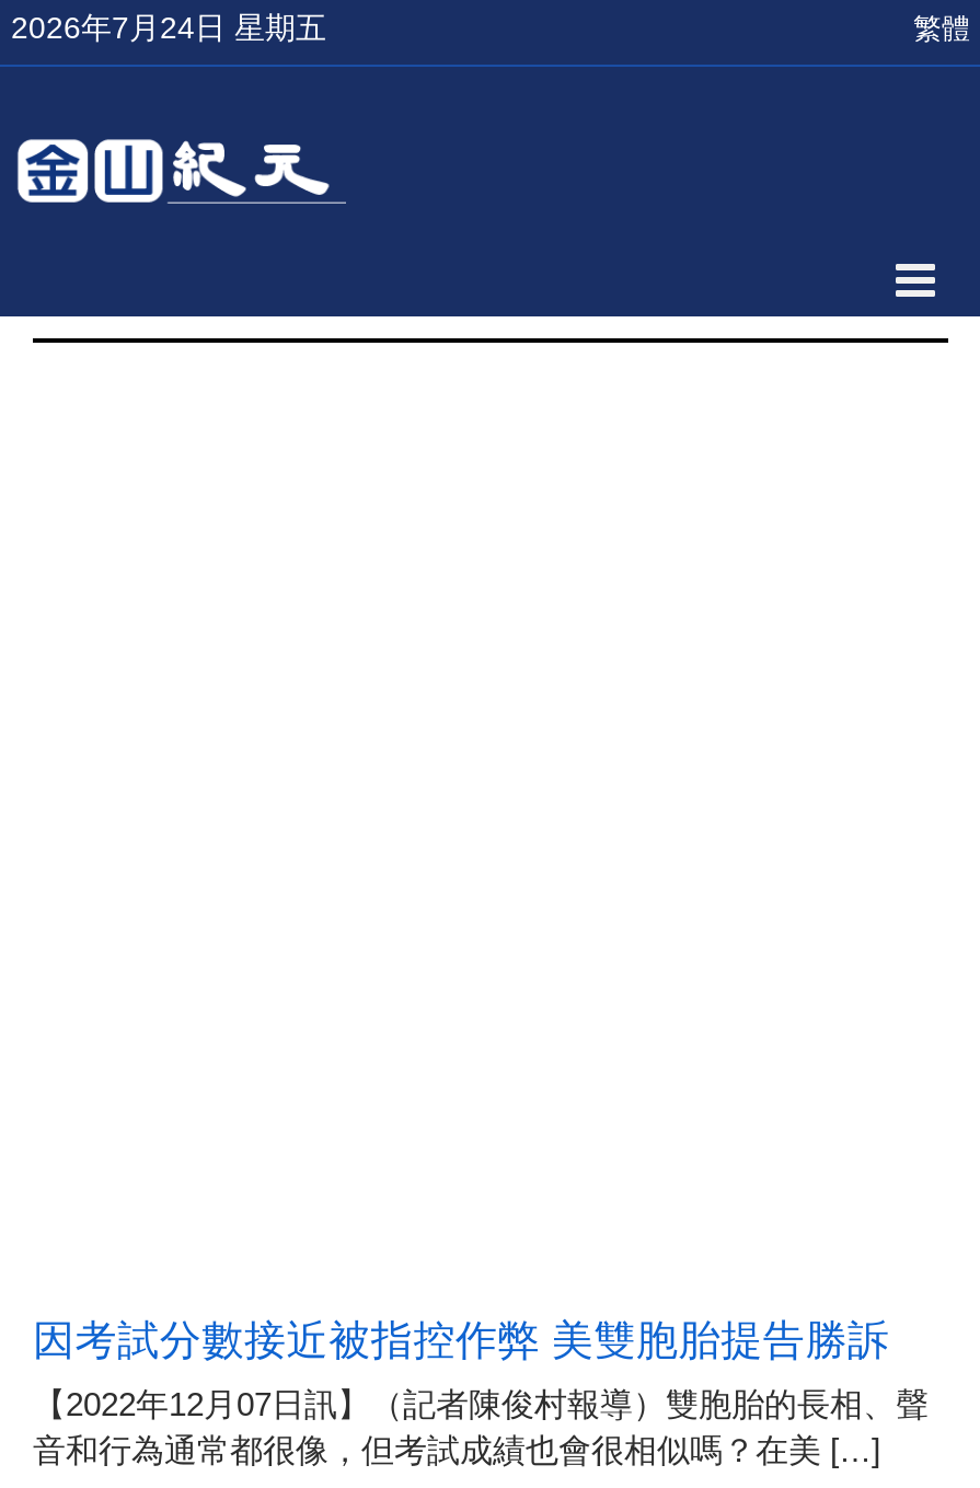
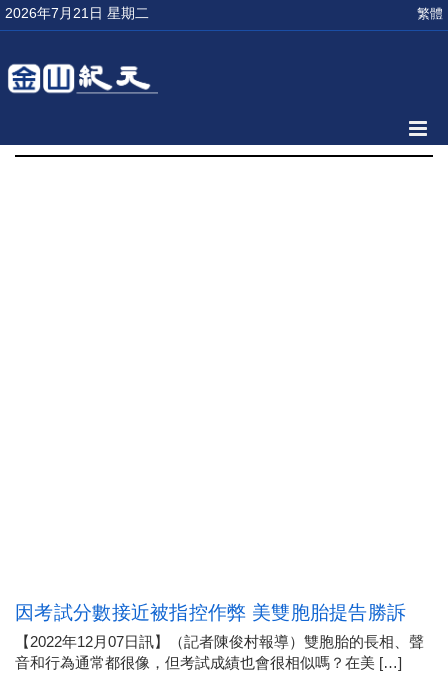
[11,10,326,45] 2026年7月24日 星期五 -> [5,5,149,21] 2026年7月21日 星期二

